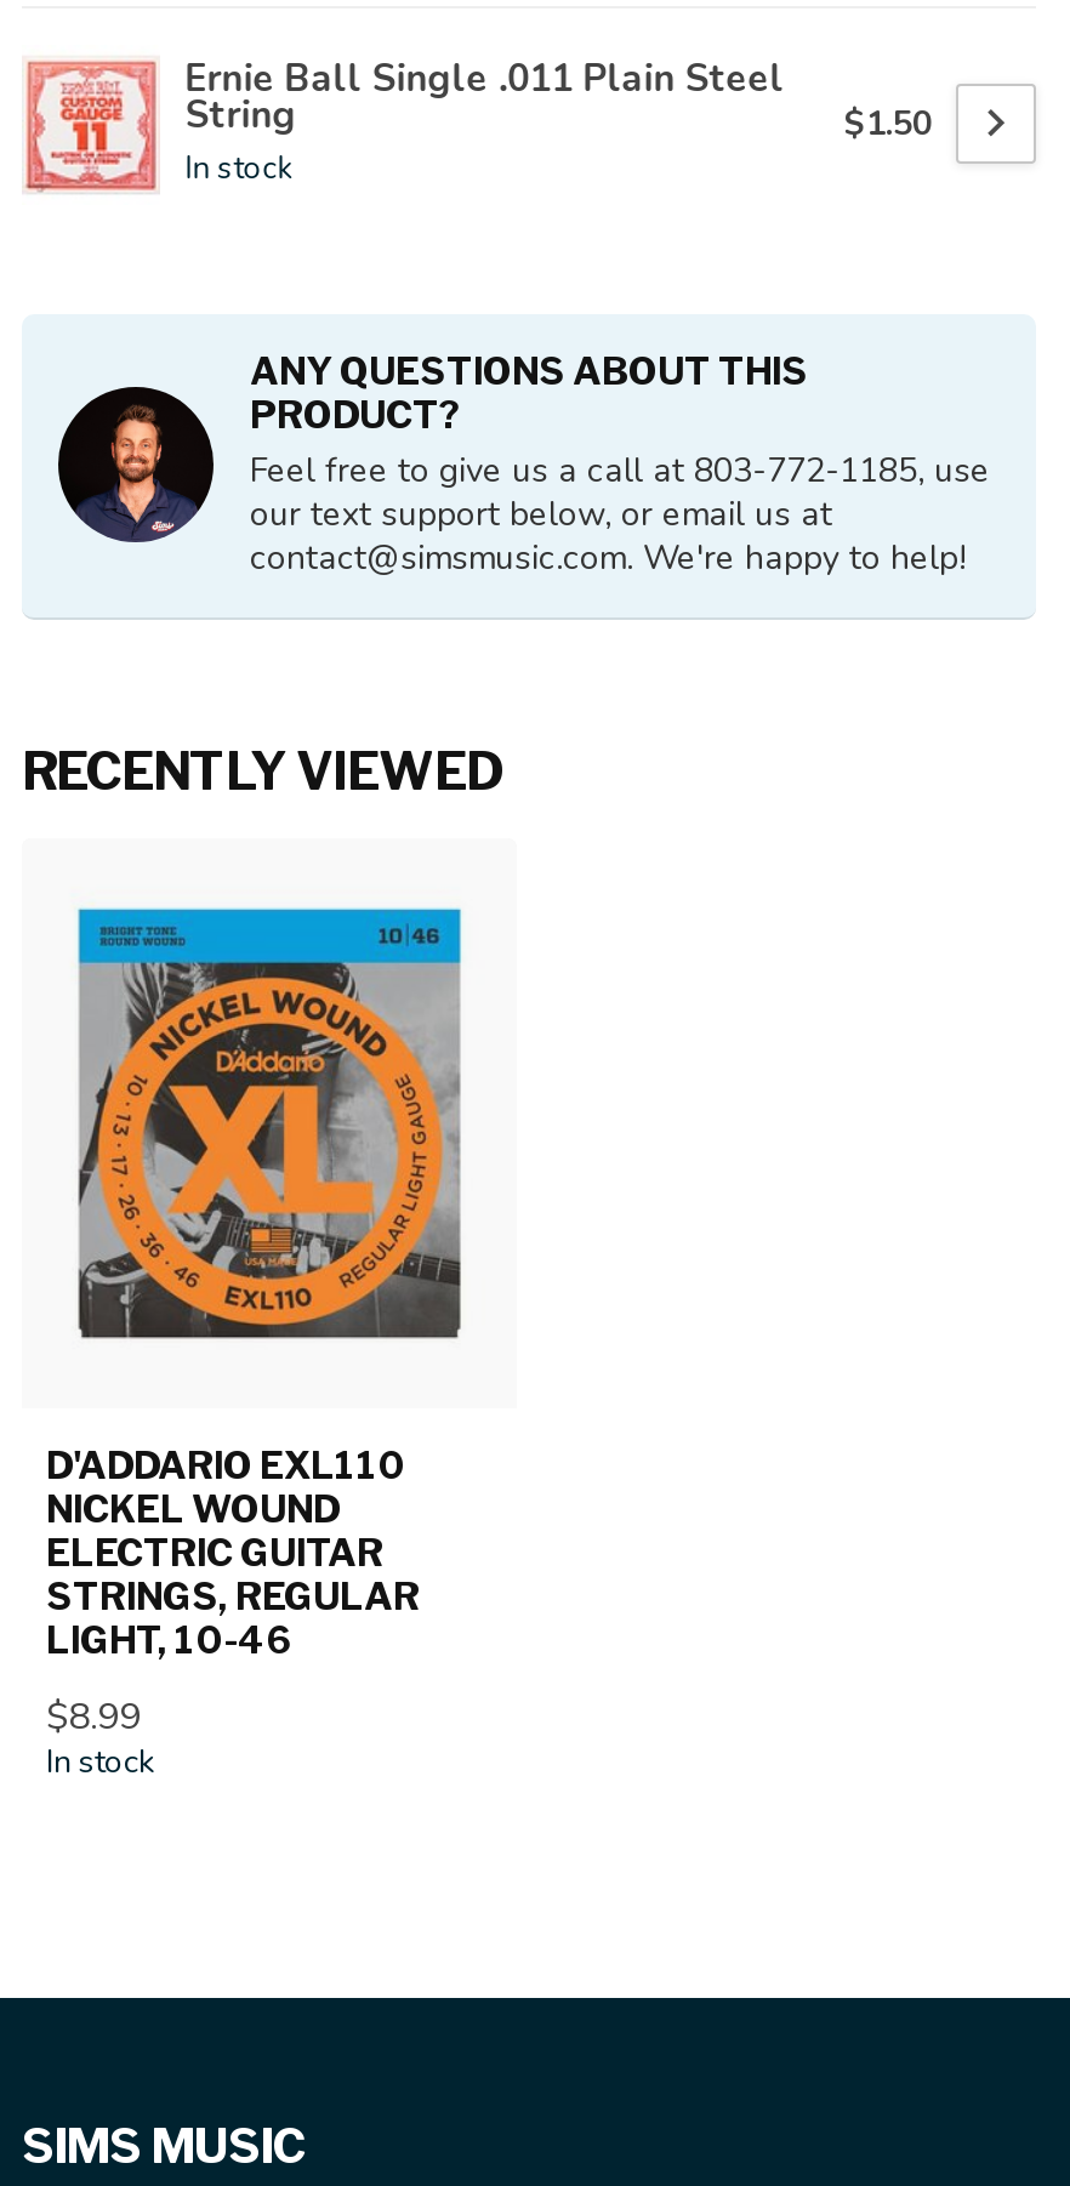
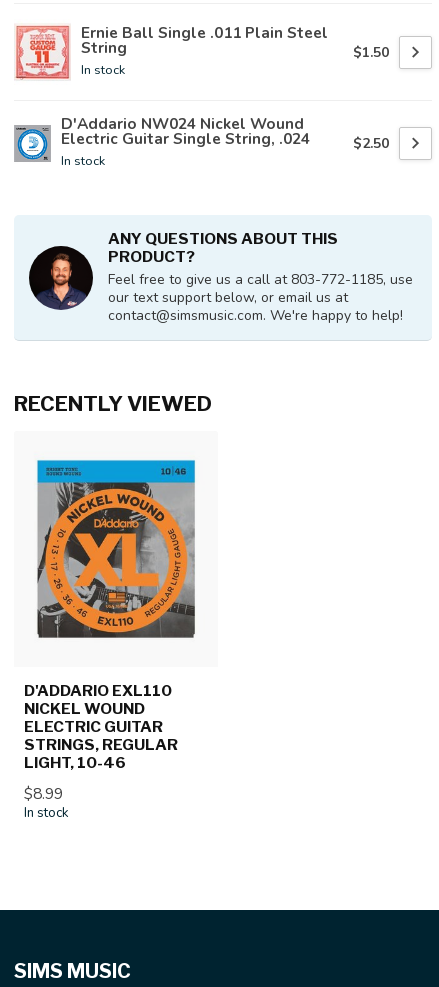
none -> [14,113,310,169] [image] | D'Addario NW024 Nickel Wound | Electric Guitar Single String, .024 | In stock
none -> [353,134,389,153] $2.50

